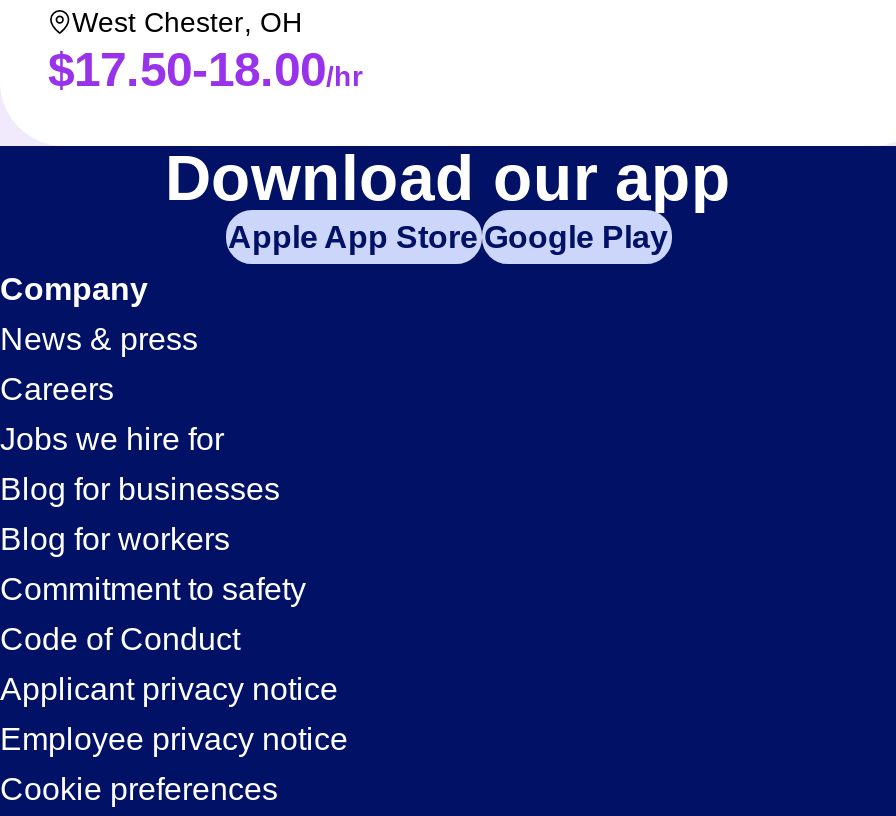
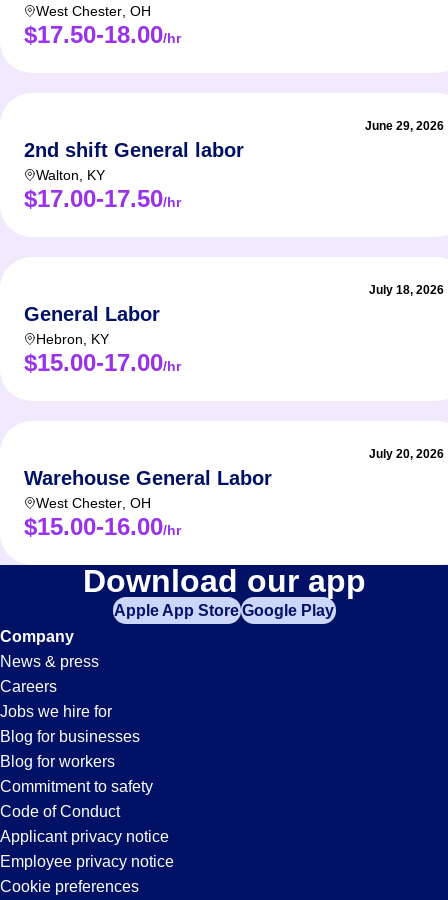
none -> [24,119,444,212] June 29, 2026 | 2nd shift General labor | Walton, KY | $17.00-17.50/hr
none -> [24,283,444,376] July 18, 2026 | General Labor | Hebron, KY | $15.00-17.00/hr
none -> [24,447,444,540] July 20, 2026 | Warehouse General Labor | West Chester, OH | $15.00-16.00/hr

